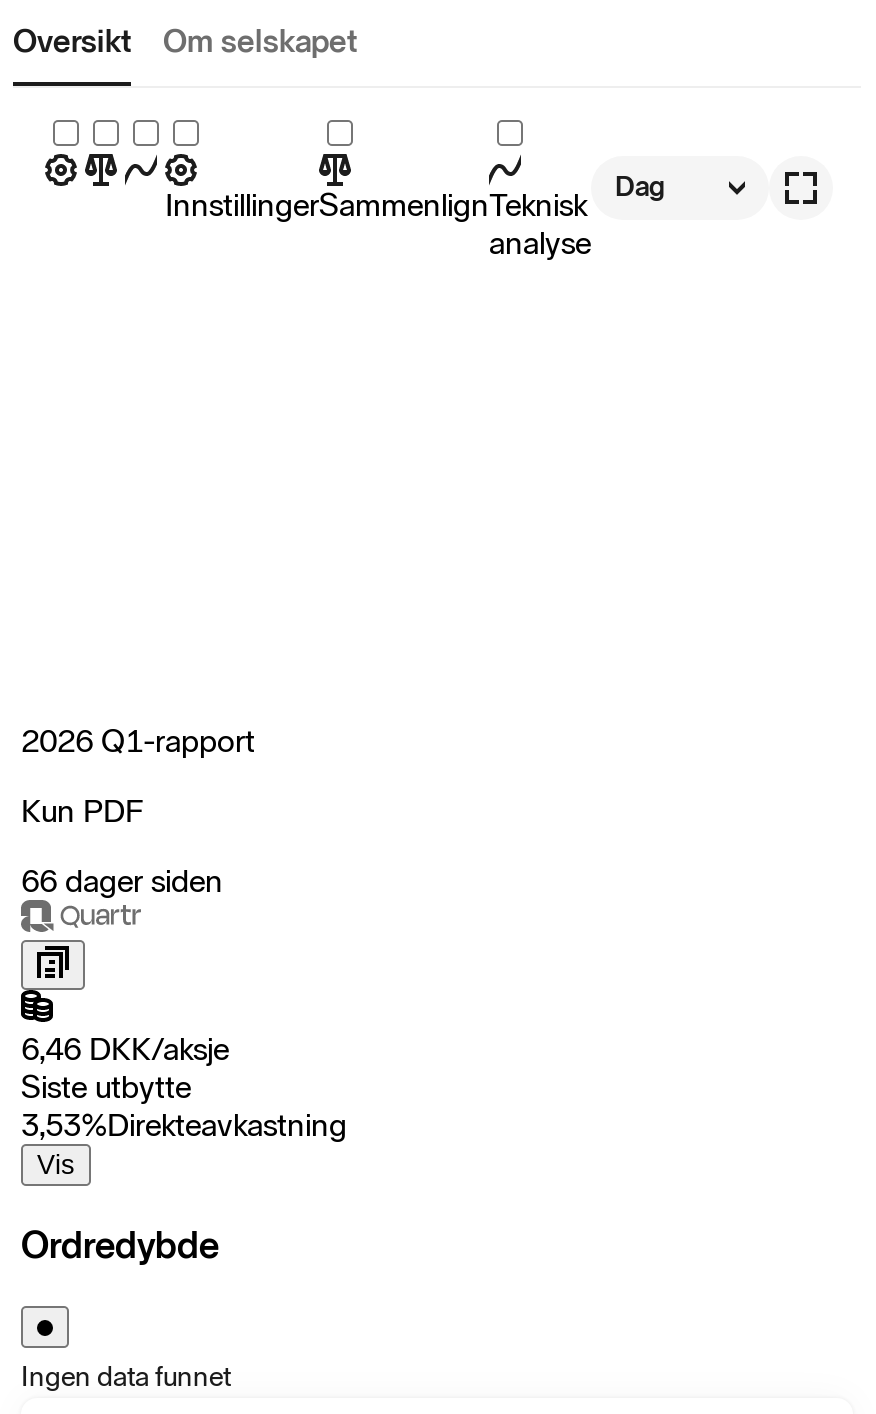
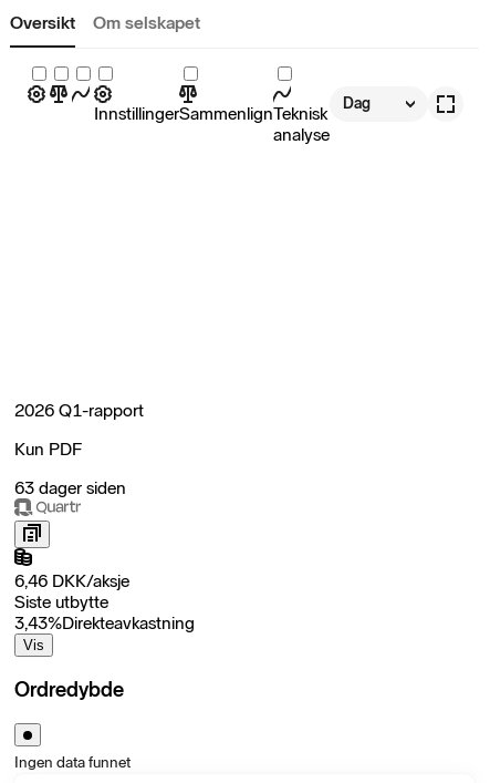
[21,862,223,900] 66 dager siden -> [14,477,126,498] 63 dager siden
[21,1106,347,1144] 3,53%Direkteavkastning -> [14,612,195,633] 3,43%Direkteavkastning

